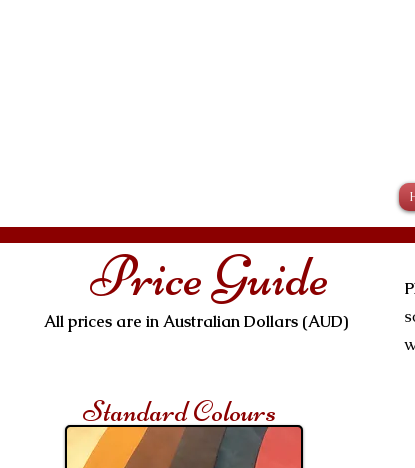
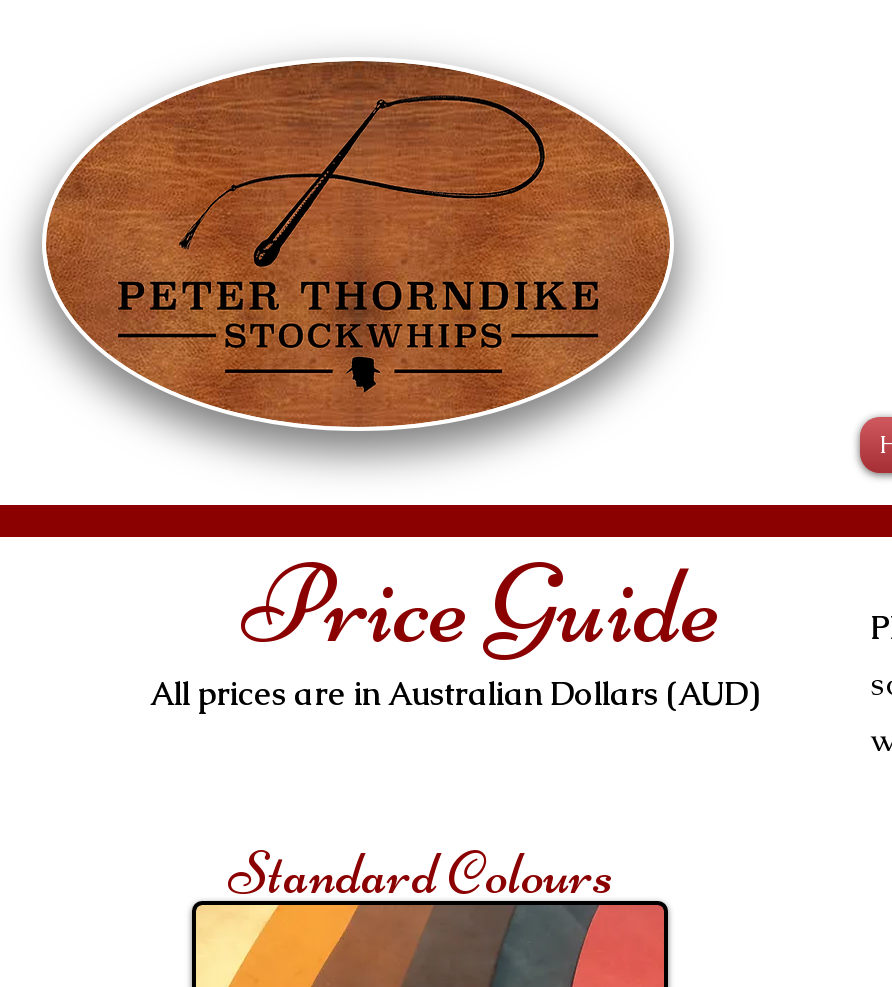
none -> [26,59,690,467] [image]

